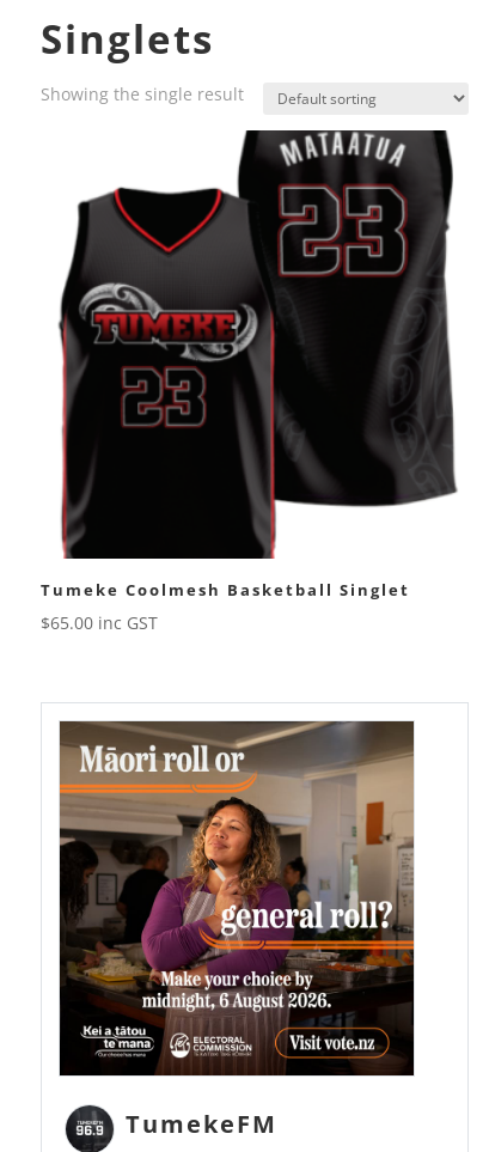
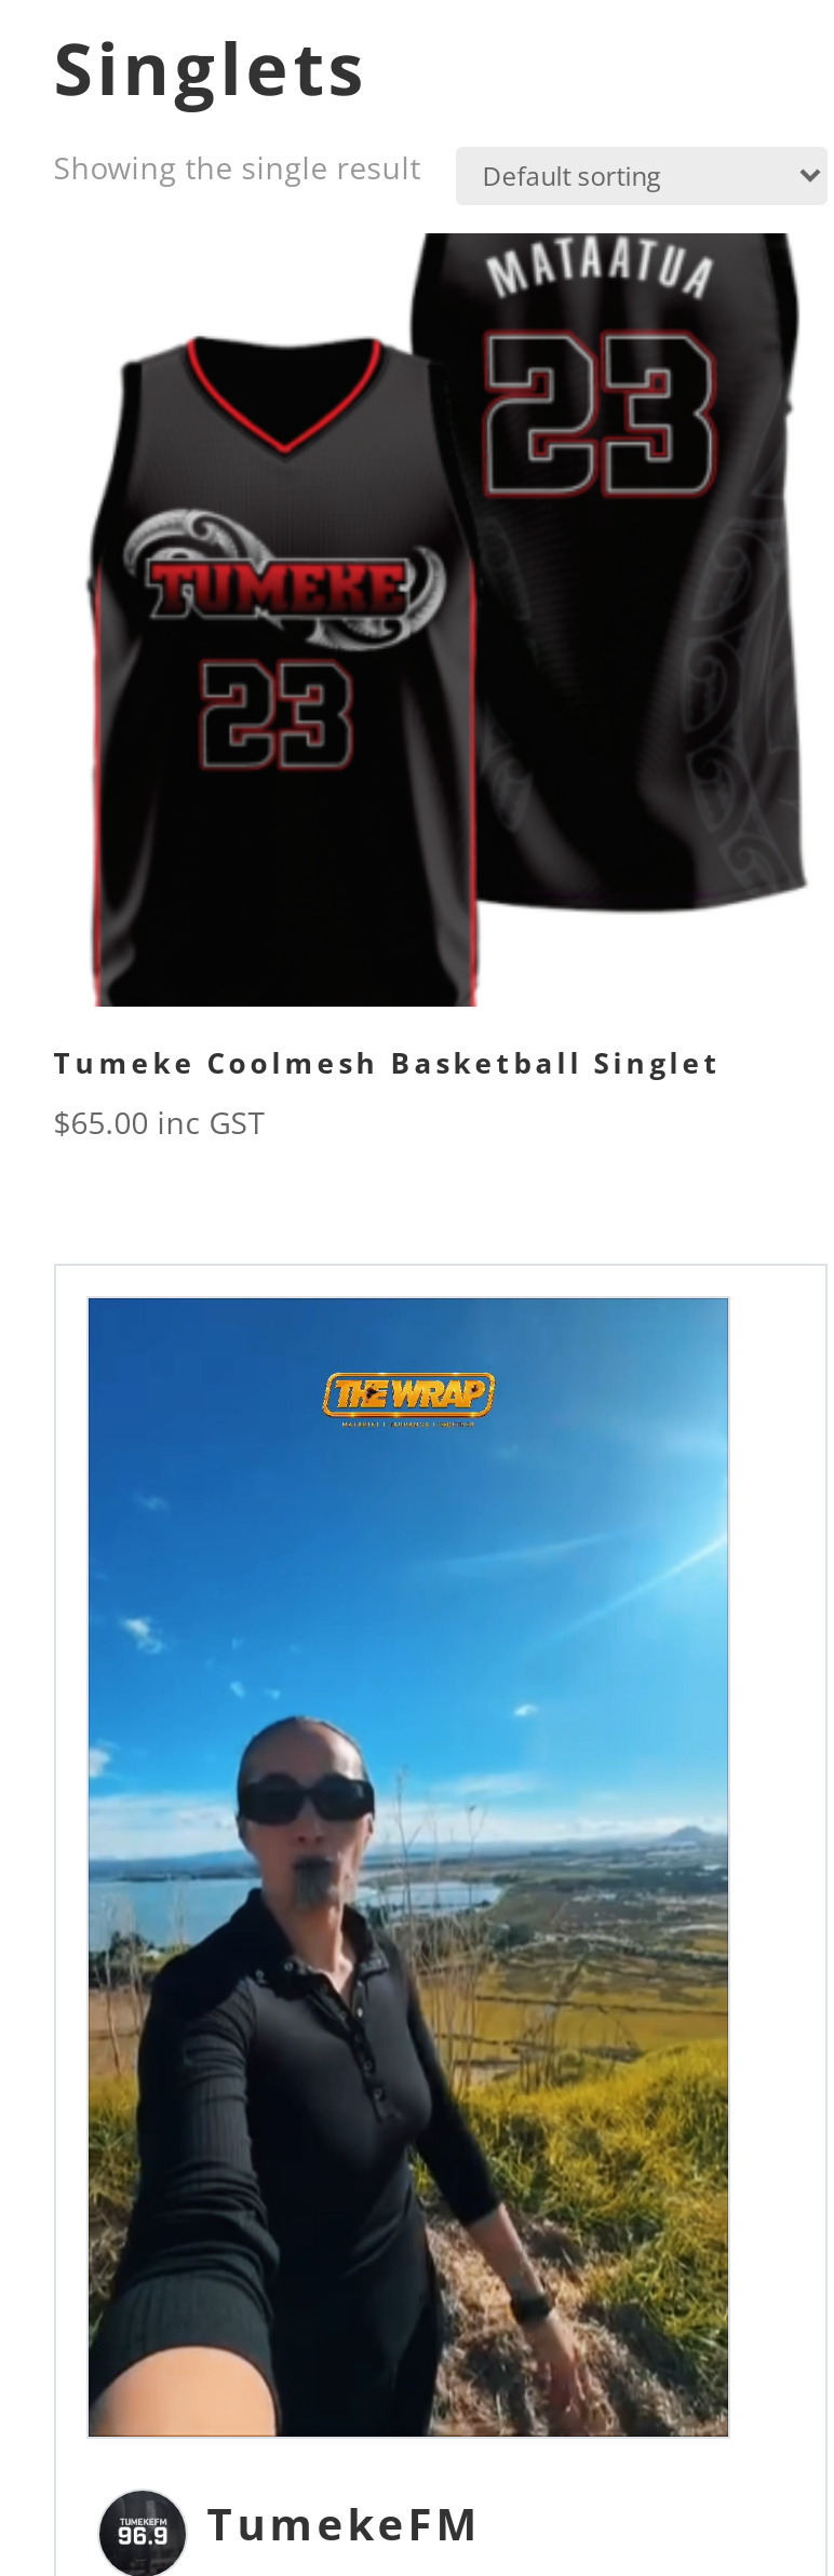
[59,720,415,1077] [image] -> [86,1296,730,2441] [image]

